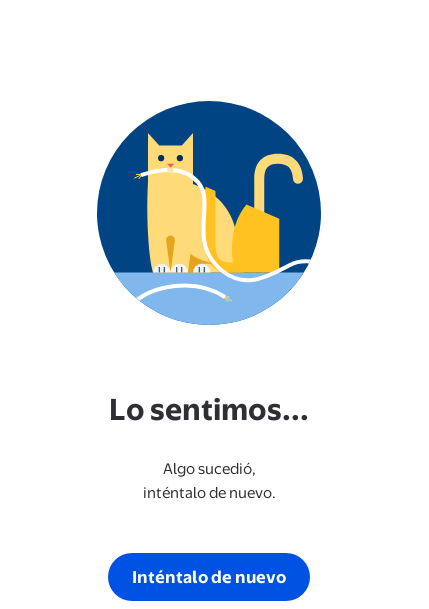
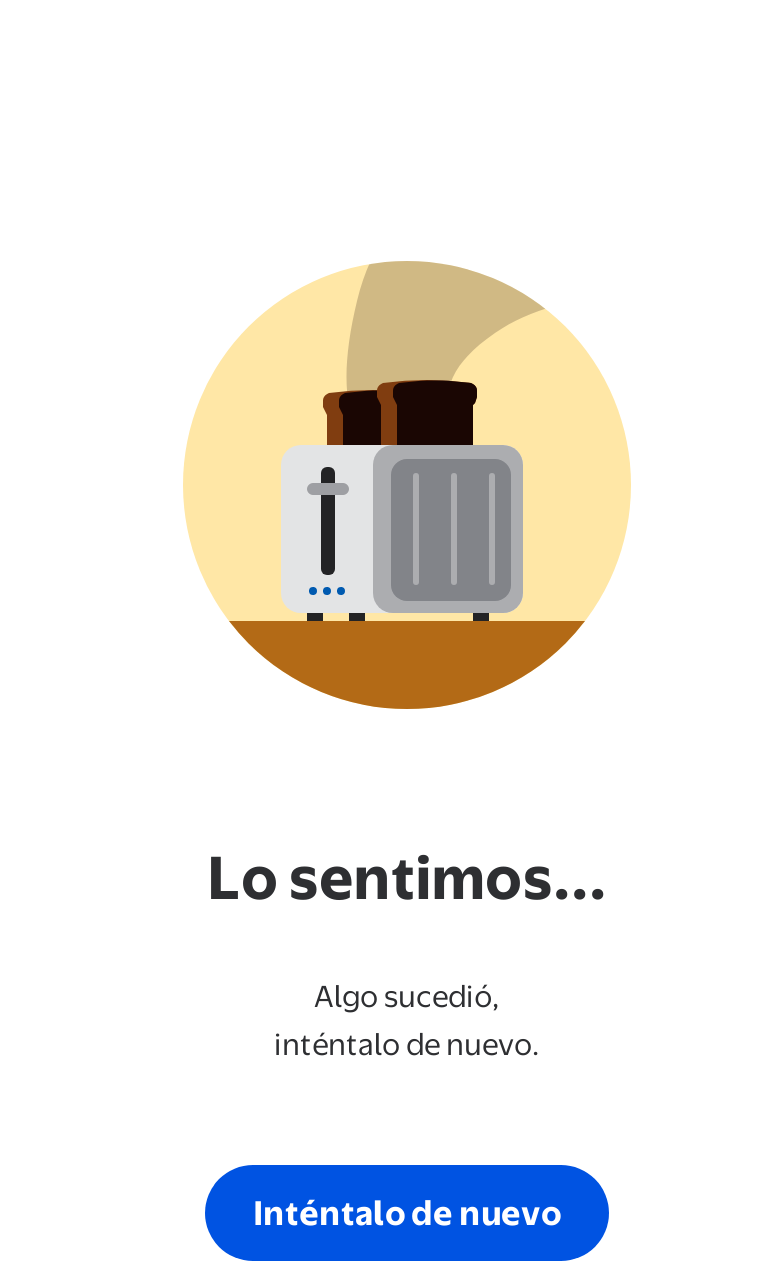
[96,100,322,326] [image] -> [183,261,631,711] [image]

